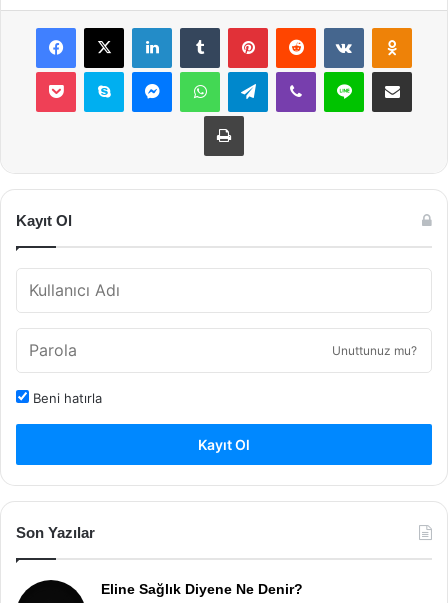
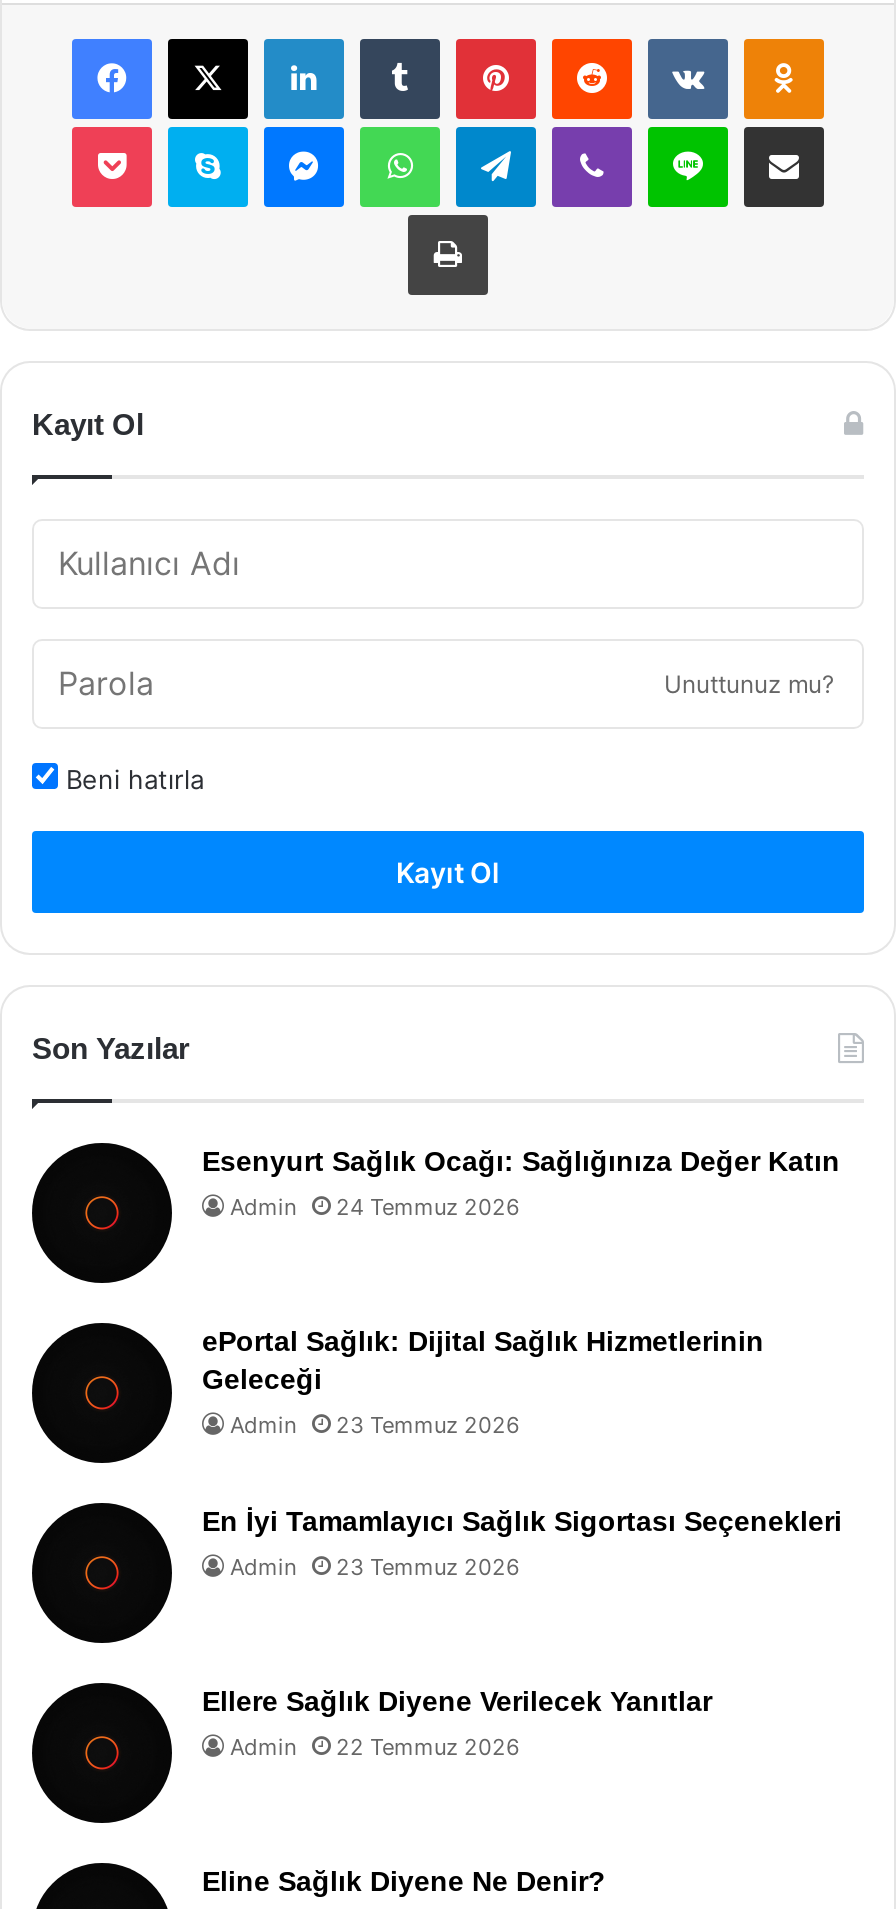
none -> [30,1144,840,1295] [image] | Esenyurt Sağlık Ocağı: Sağlığınıza Değer Katın | Admin | 24 Temmuz 2026
none -> [30,1321,842,1580] [image] | ePortal Sağlık: Dijital Sağlık Hizmetlerinin | Geleceği | Admin | 23 Temmuz 2026 | En İyi Tamamlayıcı Sağlık Sigortası Seçenekleri | Admin | 23 Temmuz 2026
none -> [30,1483,712,1760] [image] | Ellere Sağlık Diyene Verilecek Yanıtlar | Admin | 22 Temmuz 2026
none -> [30,1681,174,1823] [image]

